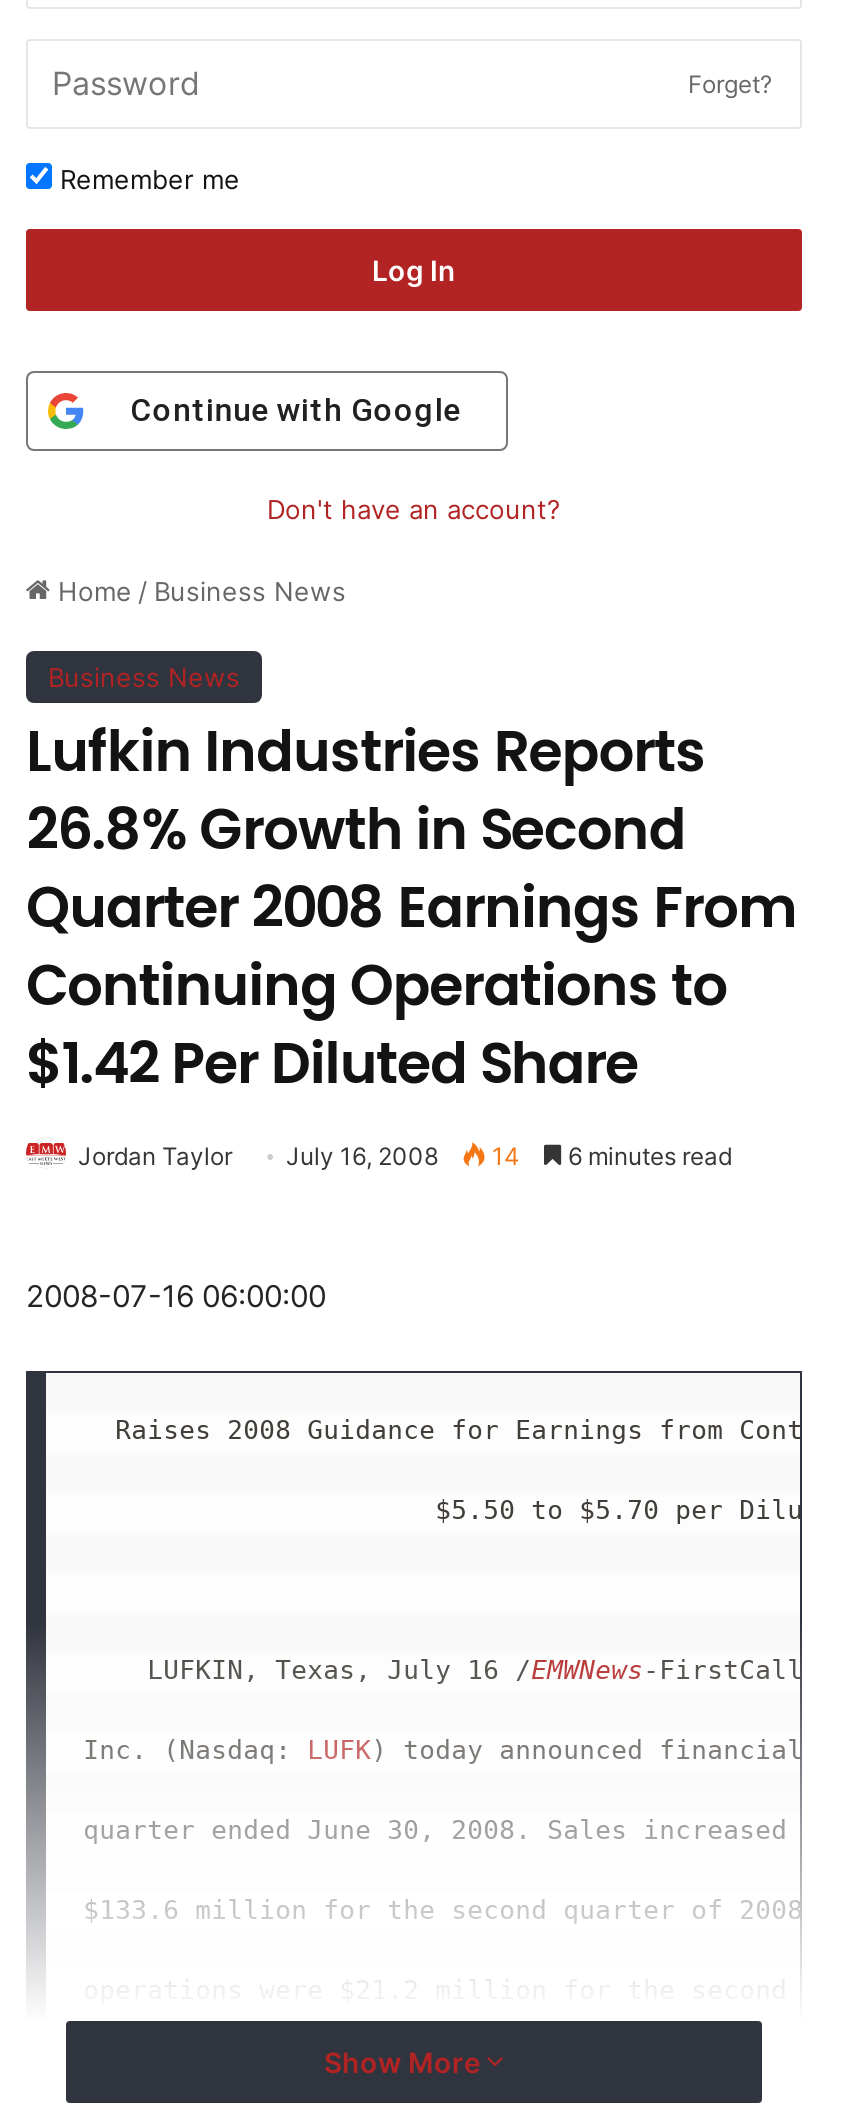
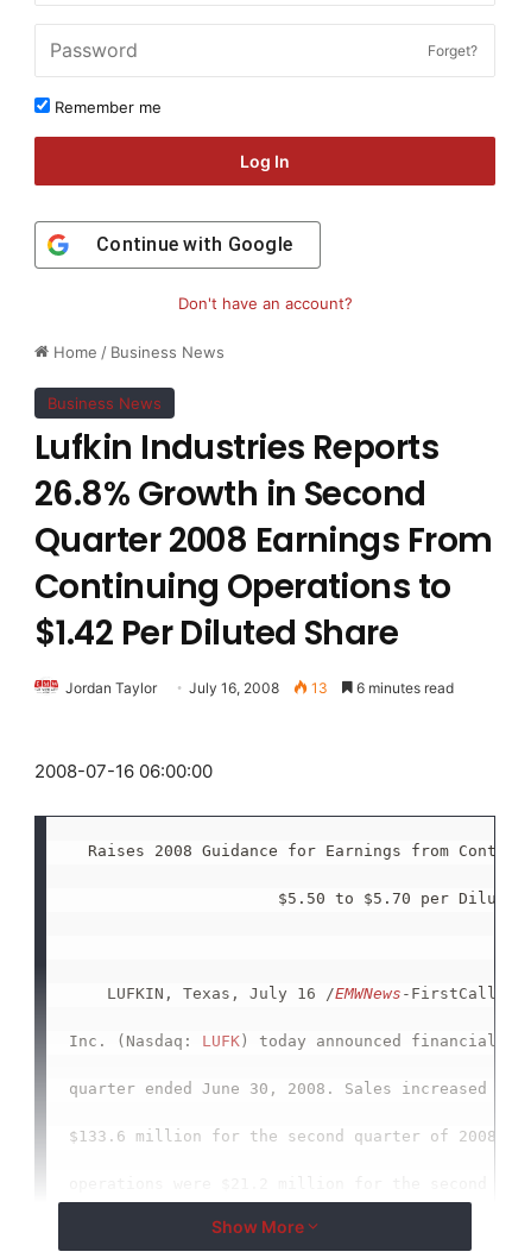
[78,1141,732,1171] Jordan Taylor July 16, 2008 14 6 minutes read -> [65,679,454,697] Jordan Taylor July 16, 2008 13 6 minutes read

